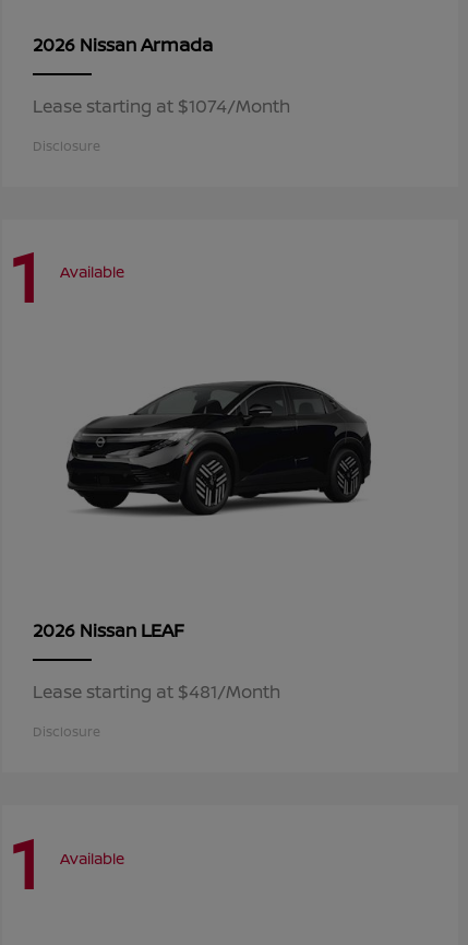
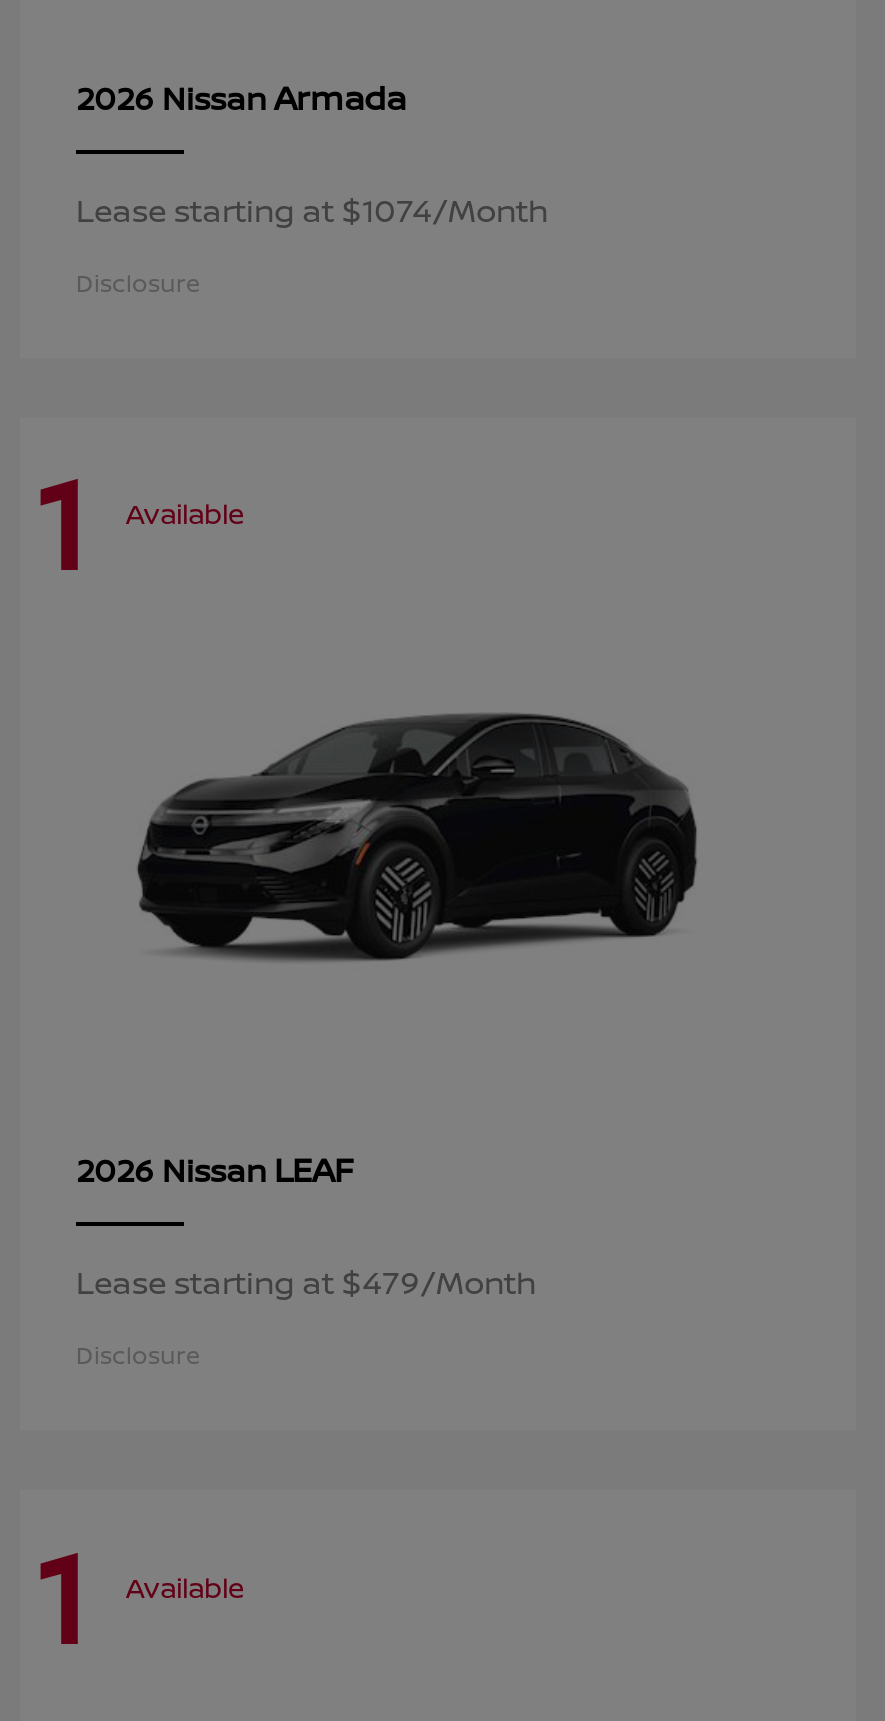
[33,680,280,704] Lease starting at $481/Month -> [76,1260,536,1304] Lease starting at $479/Month

